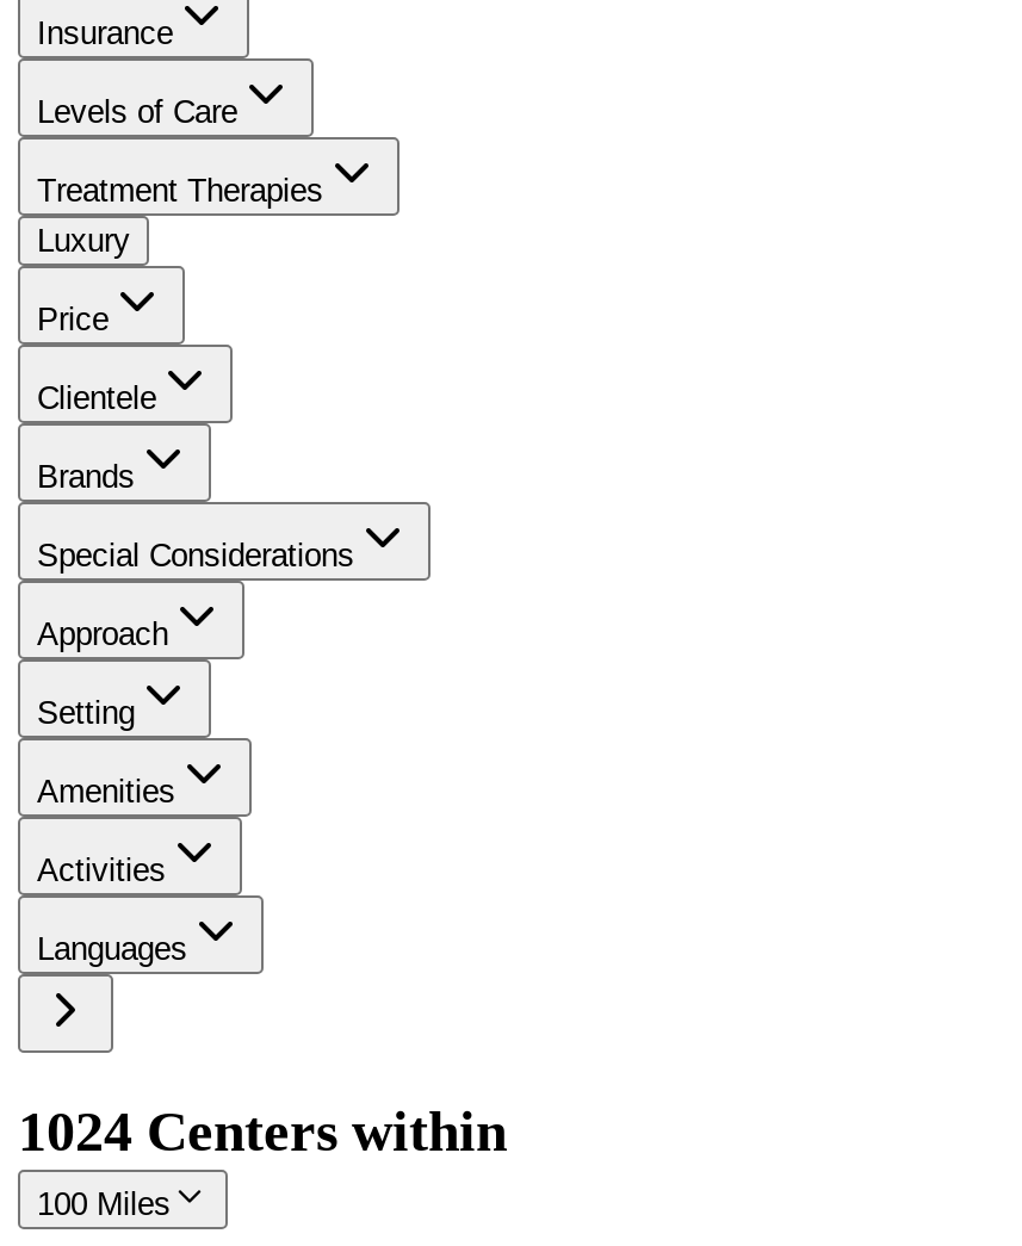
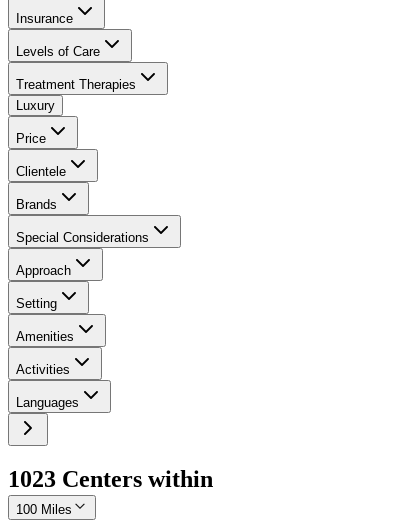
[18,1100,507,1162] 1024 Centers within -> [8,466,213,492] 1023 Centers within

